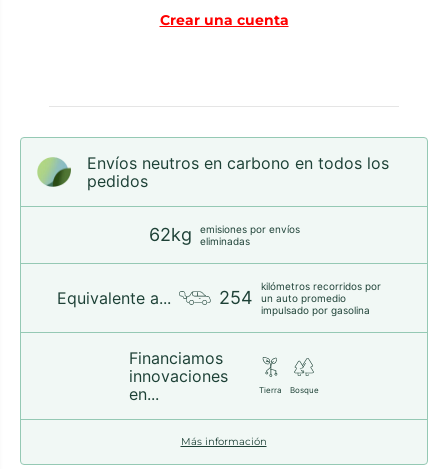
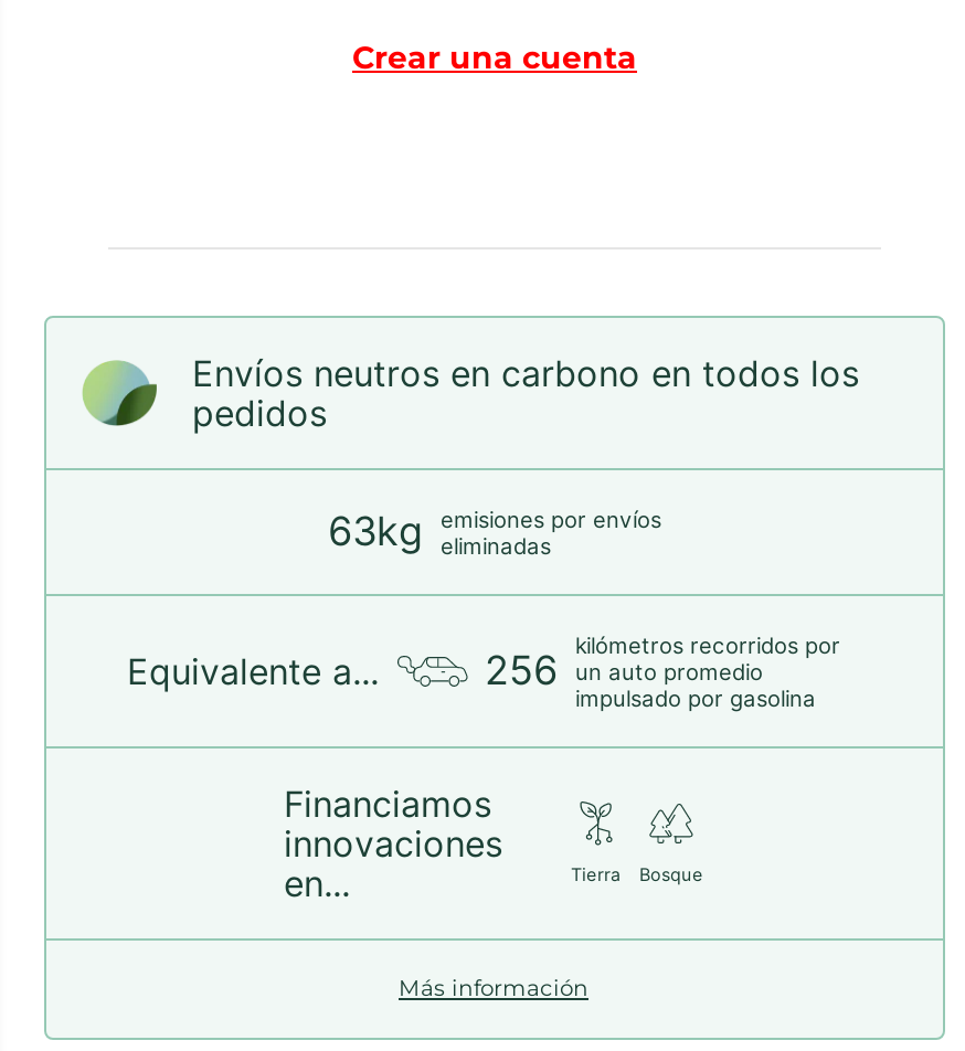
[148,223,299,247] 62kg emisiones por envíos eliminadas -> [328,506,661,559] 63kg emisiones por envíos eliminadas
[219,287,346,308] 254 un auto promedio -> [485,647,763,693] 256 un auto promedio

